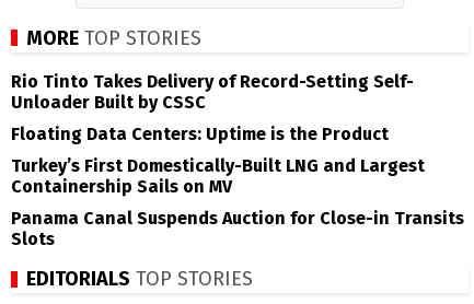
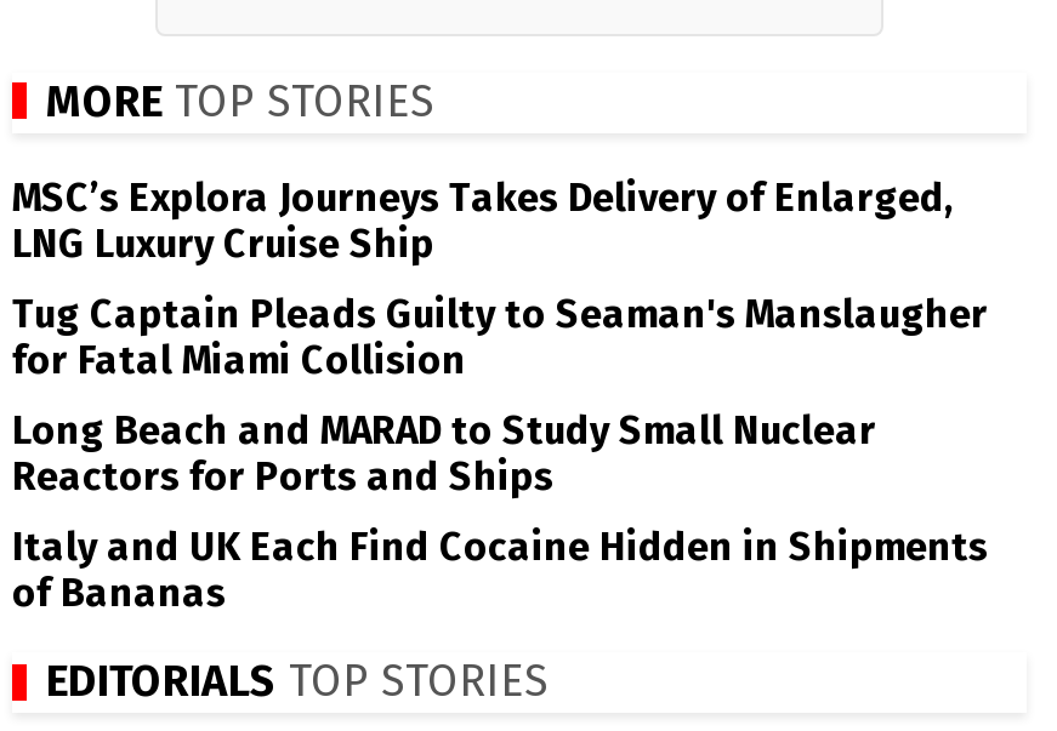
[11,71,414,113] Rio Tinto Takes Delivery of Record-Setting Self- | Unloader Built by CSSC -> [12,175,954,267] MSC’s Explora Journeys Takes Delivery of Enlarged, | LNG Luxury Cruise Ship
[11,124,389,145] Floating Data Centers: Uptime is the Product -> [12,291,988,384] Tug Captain Pleads Guilty to Seaman's Manslaugher | for Fatal Miami Collision
[11,155,425,197] Turkey’s First Domestically-Built LNG and Largest | Containership Sails on MV -> [12,408,876,500] Long Beach and MARAD to Study Small Nuclear | Reactors for Ports and Ships
[11,208,464,250] Panama Canal Suspends Auction for Close-in Transits | Slots -> [12,524,988,616] Italy and UK Each Find Cocaine Hidden in Shipments | of Bananas

